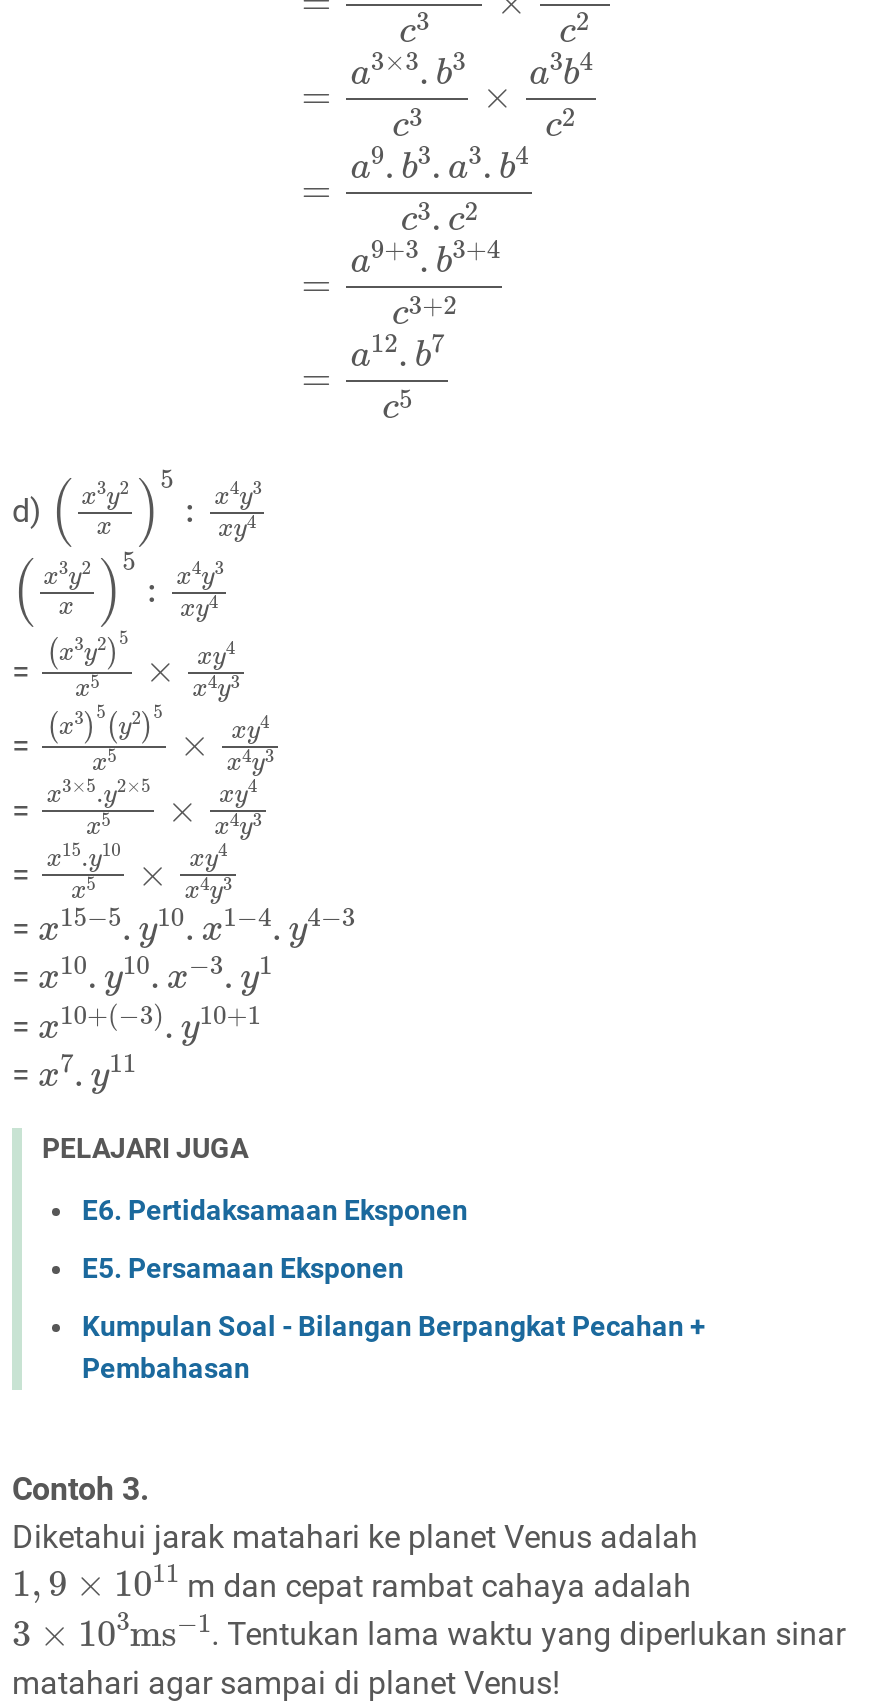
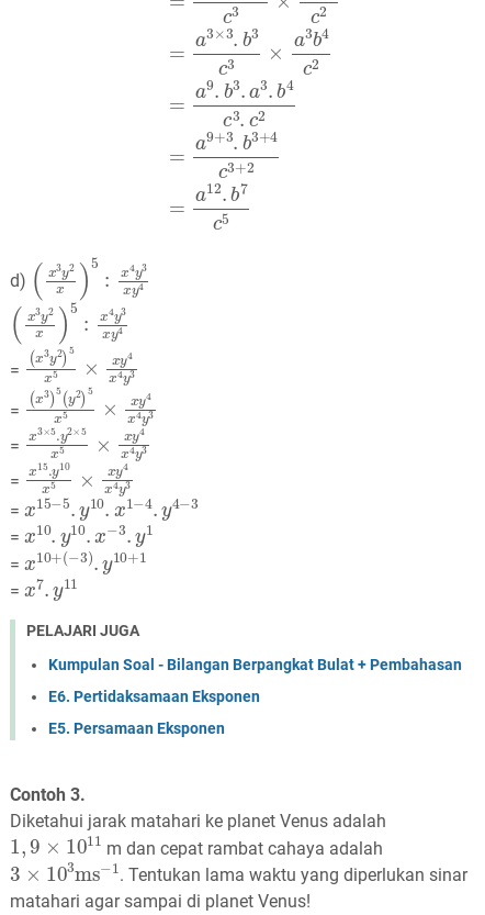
none -> [48,656,462,673] Kumpulan Soal - Bilangan Berpangkat Bulat + Pembahasan
moved [82,1194,468,1284] -> [48,687,260,737]: E6. Pertidaksamaan Eksponen | E5. Persamaan Eksponen
[82,1310,706,1384] Kumpulan Soal - Bilangan Berpangkat Pecahan + | Pembahasan -> none

